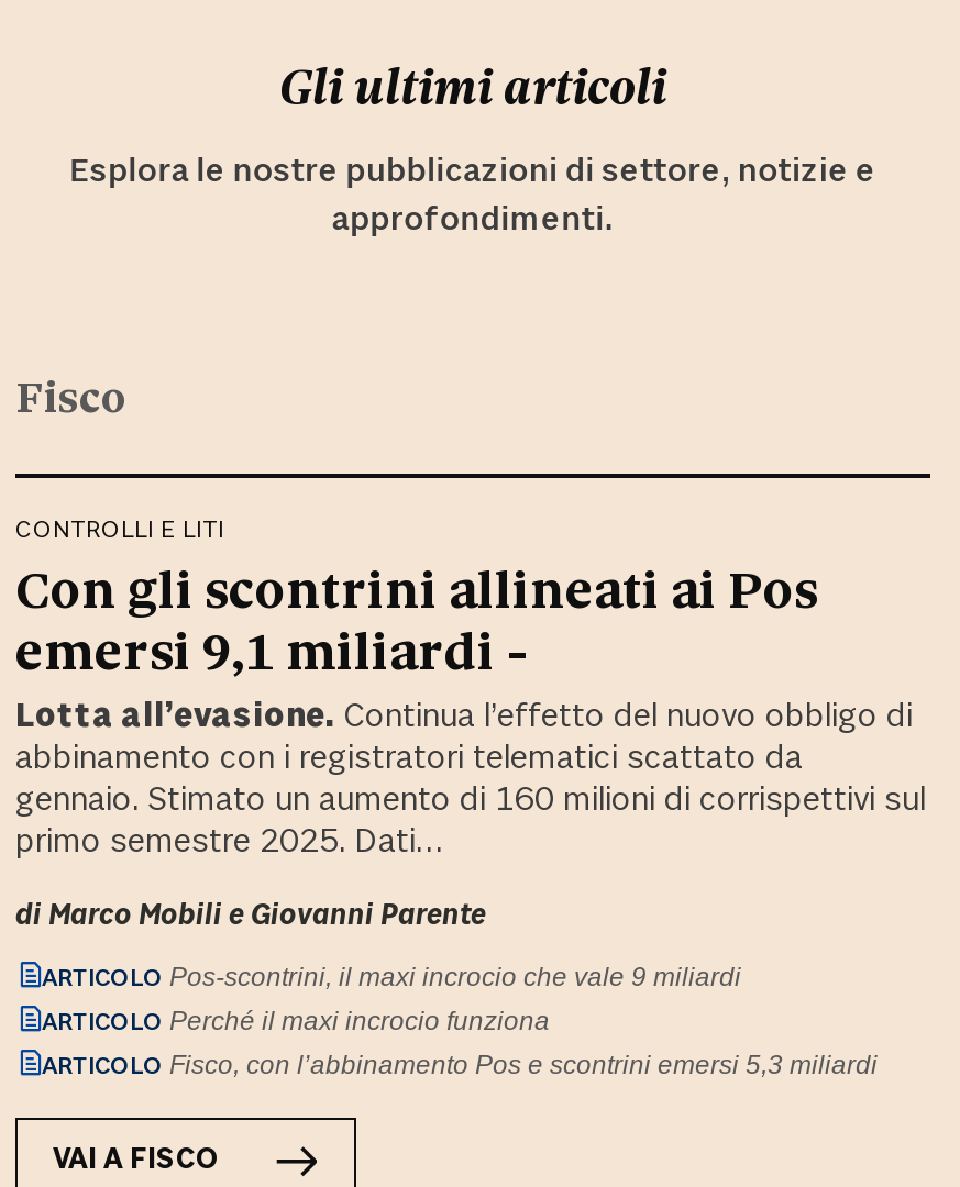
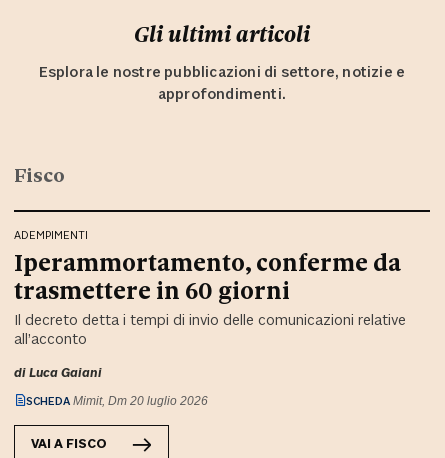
[15,513,926,863] CONTROLLI E LITI | Con gli scontrini allineati ai Pos | emersi 9,1 miliardi - | Lotta all’evasione. Continua l’effetto del nuovo obbligo di | abbinamento con i registratori telematici scattato da | gennaio. Stimato un aumento di 160 milioni di corrispettivi sul | primo semestre 2025. Dati… -> [14,228,406,349] ADEMPIMENTI | Iperammortamento, conferme da | trasmettere in 60 giorni | Il decreto detta i tempi di invio delle comunicazioni relative | all’acconto
[15,898,486,934] di Marco Mobili e Giovanni Parente -> [14,365,102,381] di Luca Gaiani
[42,962,878,1083] ARTICOLO Pos-scontrini, il maxi incrocio che vale 9 miliardi | ARTICOLO Perché il maxi incrocio funziona | ARTICOLO Fisco, con l’abbinamento Pos e scontrini emersi 5,3 miliardi -> [26,394,208,409] SCHEDA Mimit, Dm 20 luglio 2026

